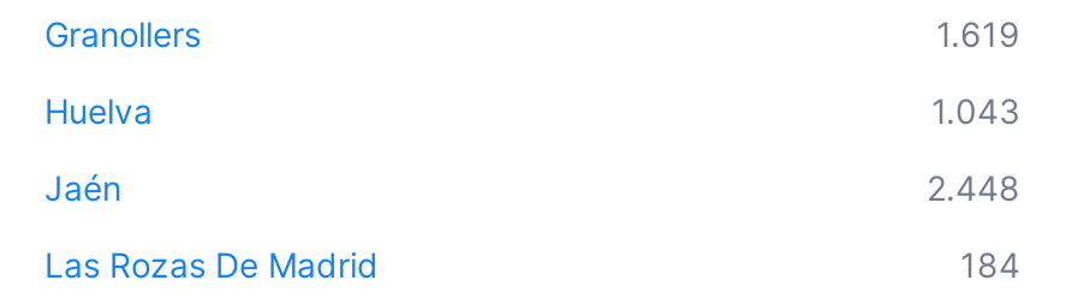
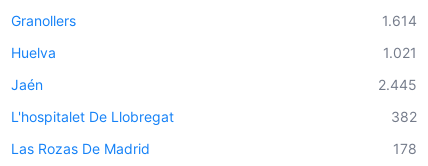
[936,12,1020,53] 1.619 -> [382,12,417,29] 1.614
[931,89,1020,130] 1.043 -> [383,44,417,61] 1.021
[927,166,1020,207] 2.448 -> [11,76,417,125] 2.445 | L'hospitalet De Llobregat | 382
[960,243,1020,284] 184 -> [393,140,417,157] 178

